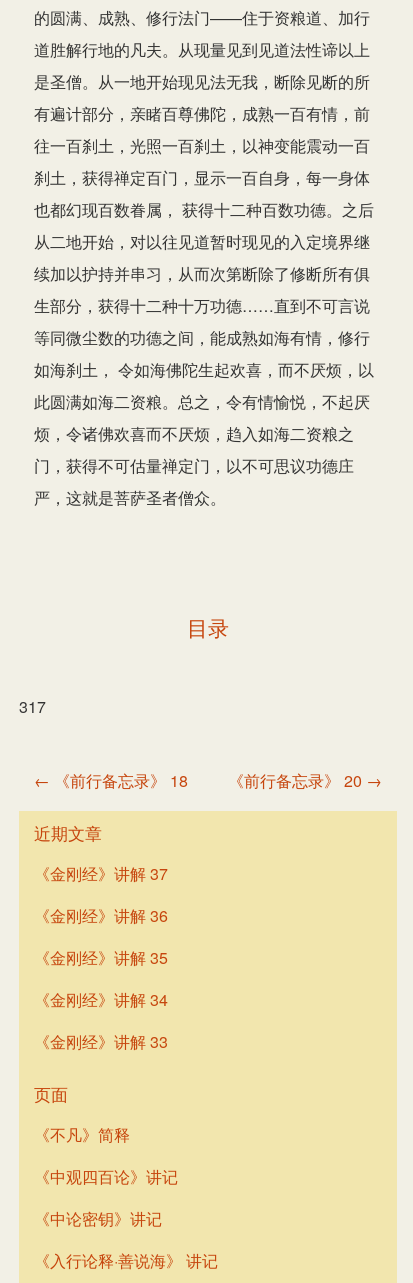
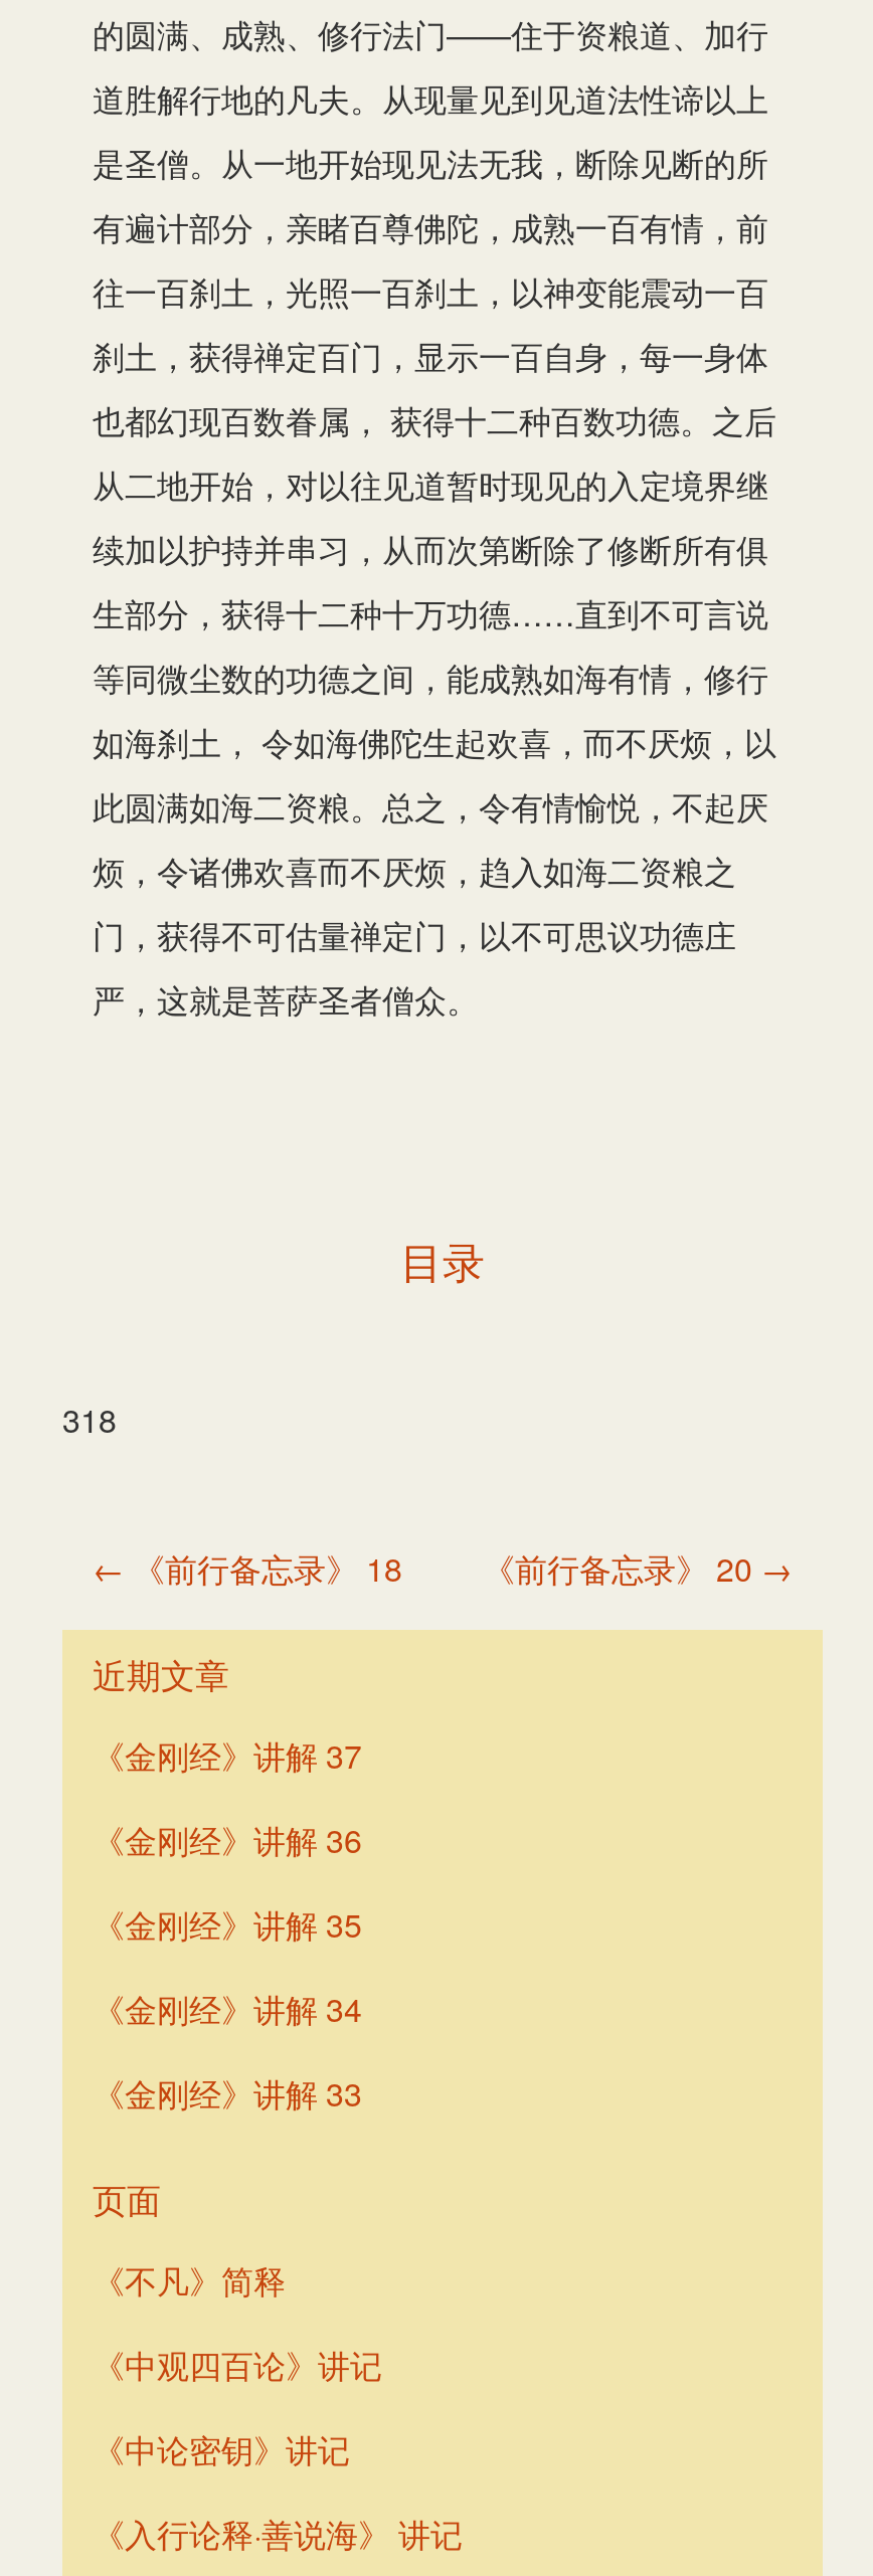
[19,695,46,718] 317 -> [62,1397,117,1443] 318

